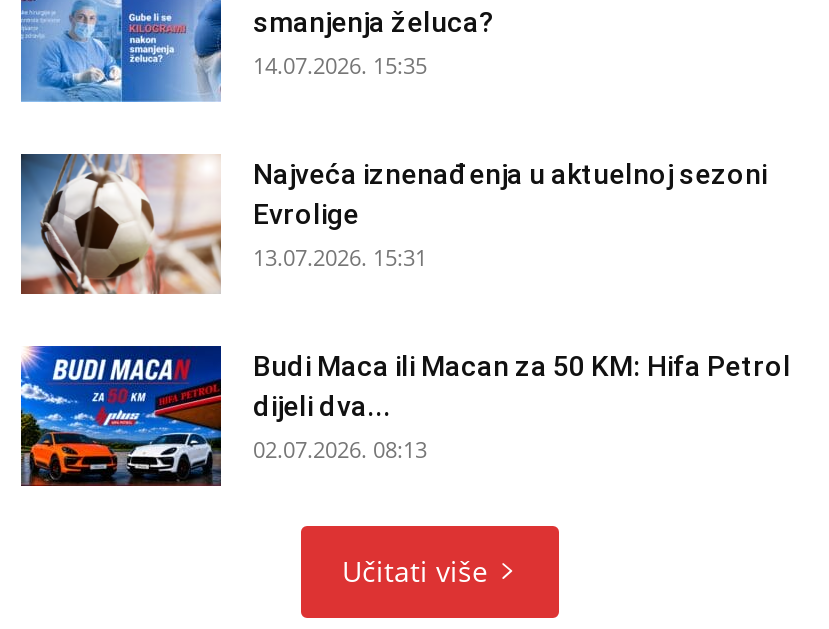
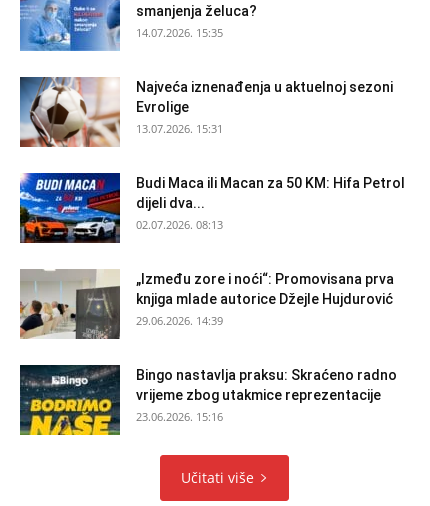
none -> [19,269,397,424] [image] | „Između zore i noći“: Promovisana prva | knjiga mlade autorice Džejle Hujdurović | 29.06.2026. 14:39 | Bingo nastavlja praksu: Skraćeno radno | vrijeme zbog utakmice reprezentacije | 23.06.2026. 15:16
none -> [19,364,121,436] [image]

